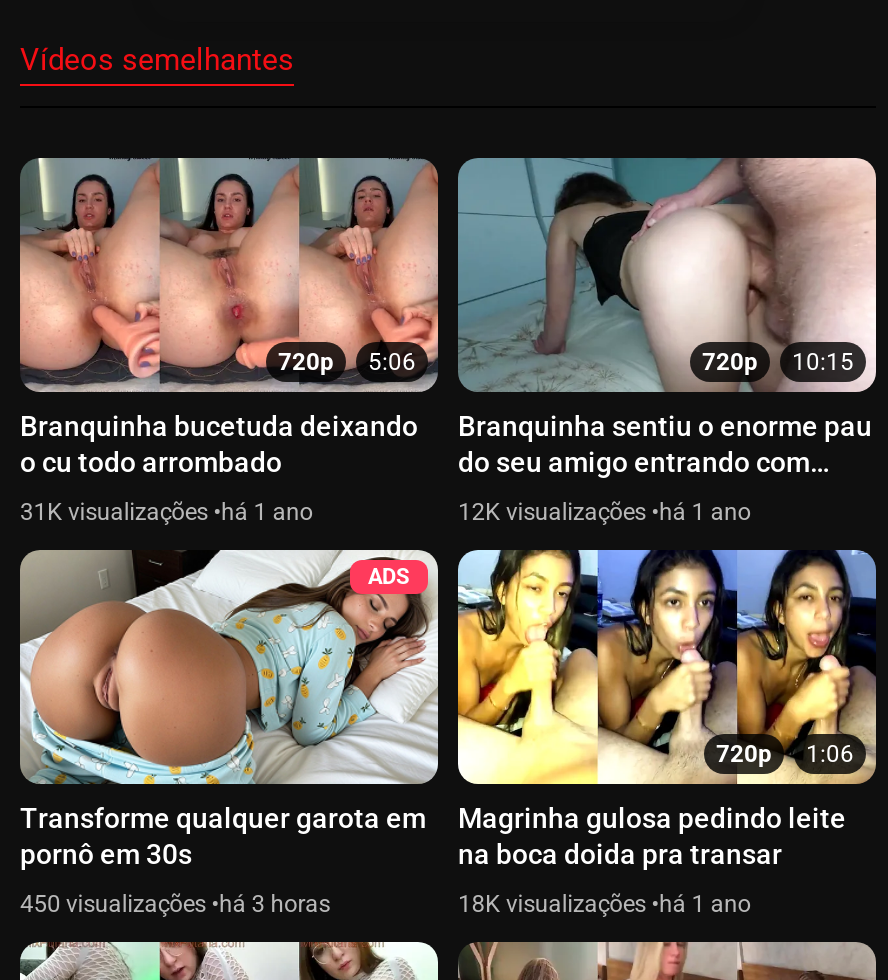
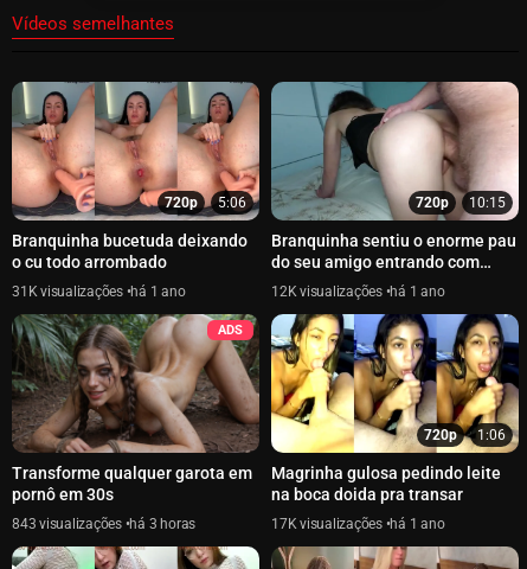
[18,548,440,786] [image] -> [12,313,259,454] [image]
[20,890,61,918] 450 -> [12,516,36,532] 843
[458,890,506,918] 18K -> [271,516,300,532] 17K

